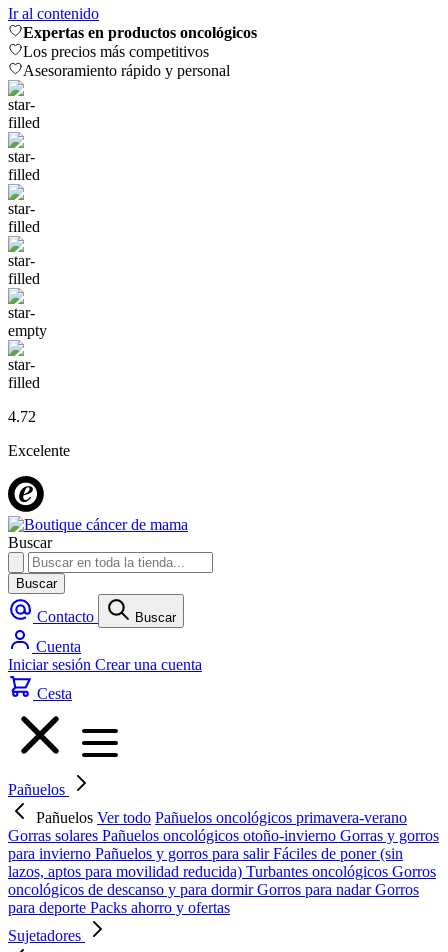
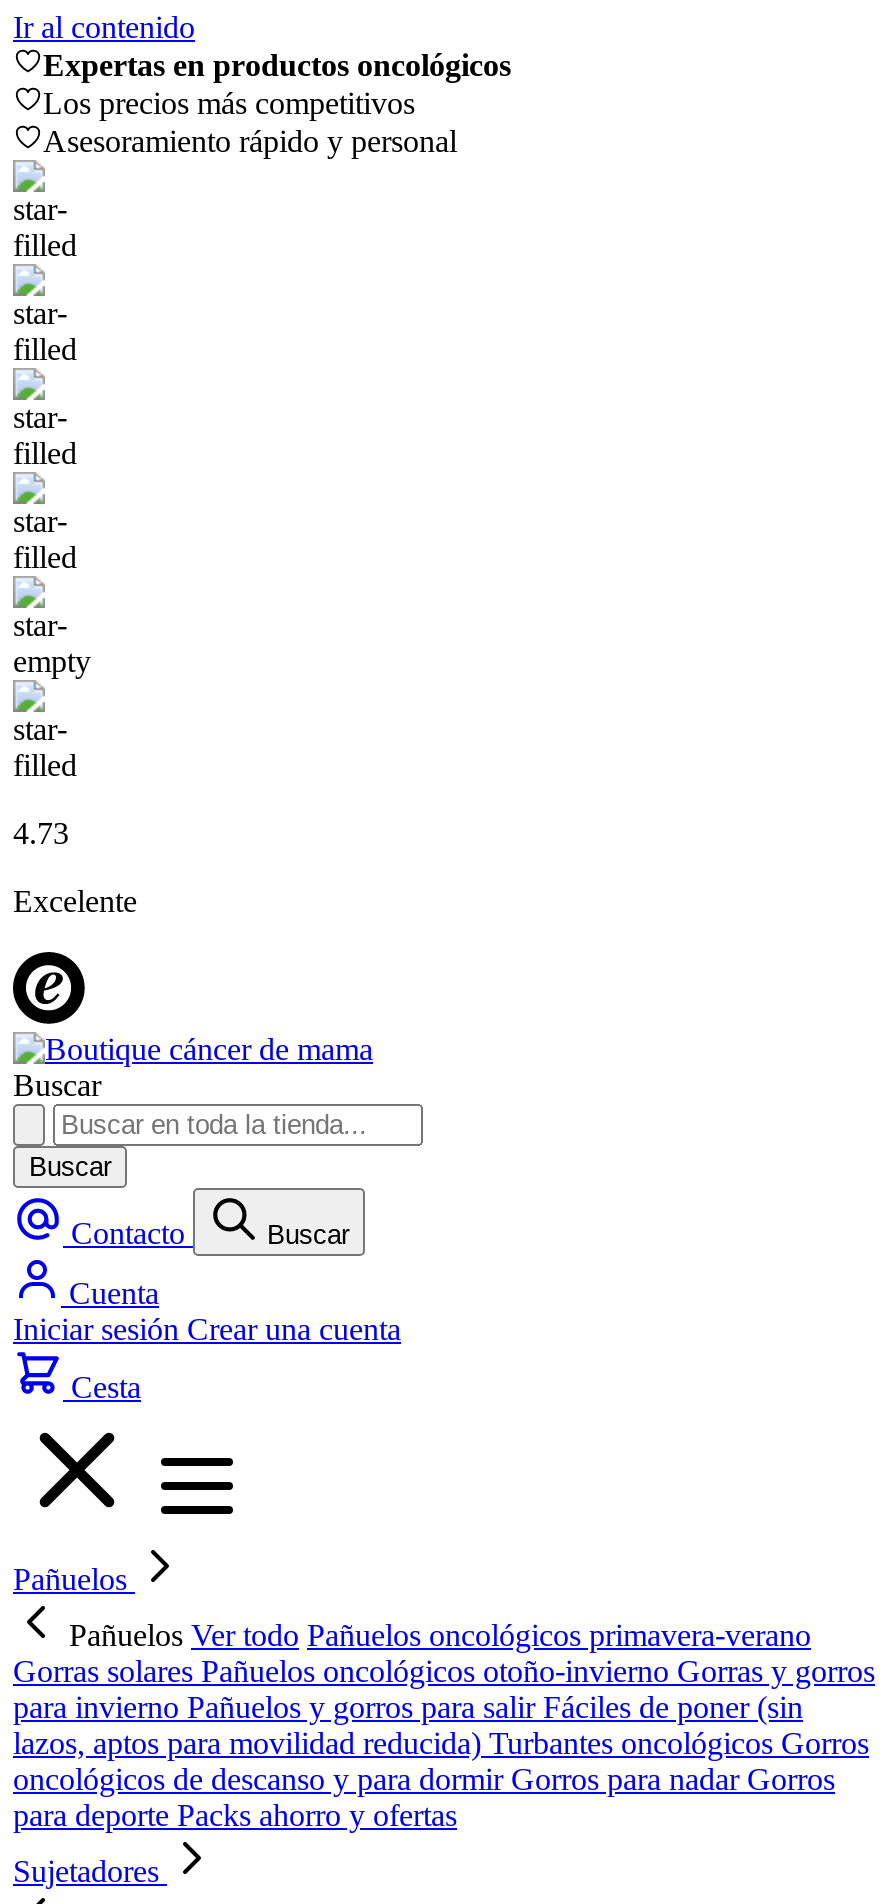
[8,408,36,425] 4.72 -> [13,816,69,850] 4.73

